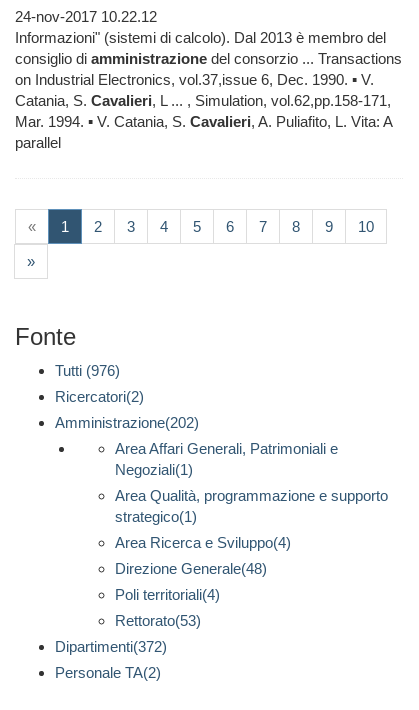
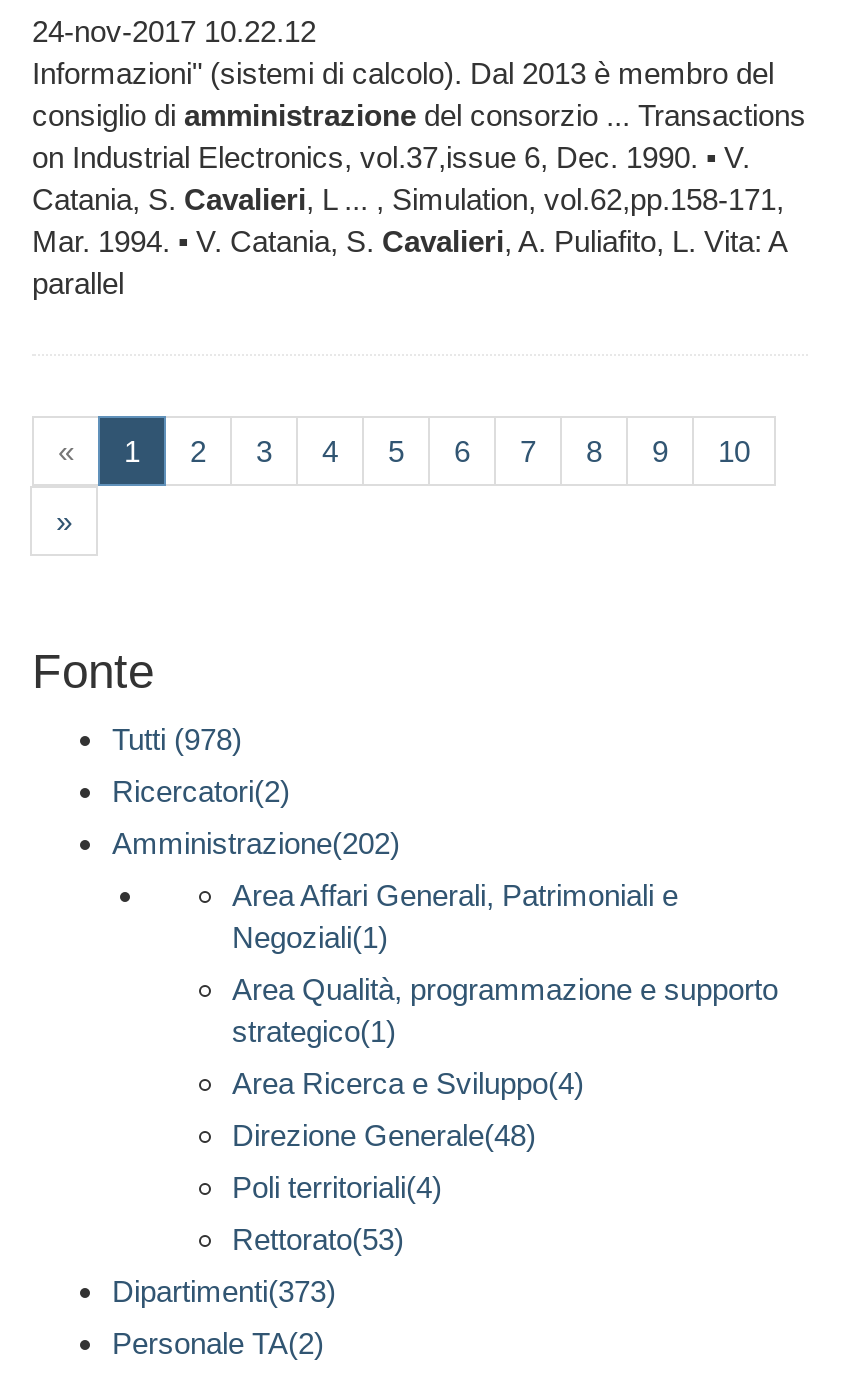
[55,362,120,379] Tutti (976) -> [112,723,242,757] Tutti (978)
[55,638,167,655] Dipartimenti(372) -> [112,1275,336,1309] Dipartimenti(373)

